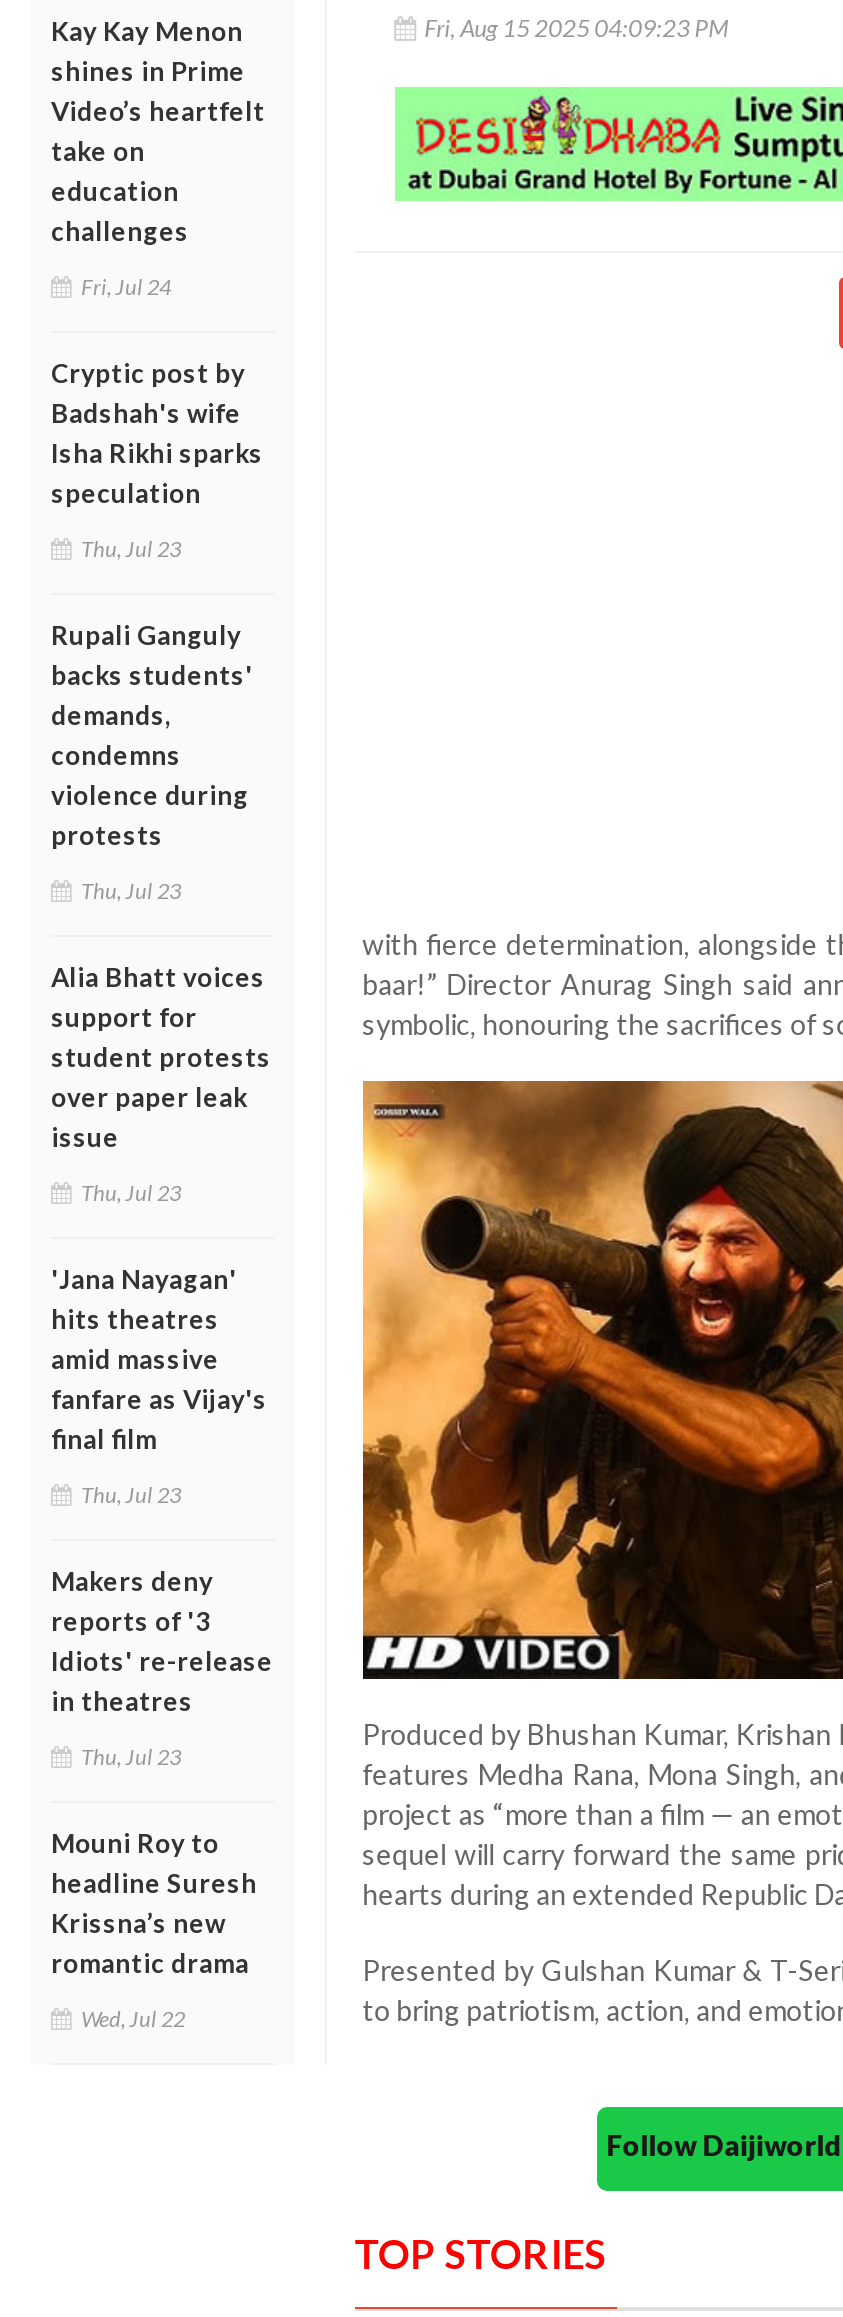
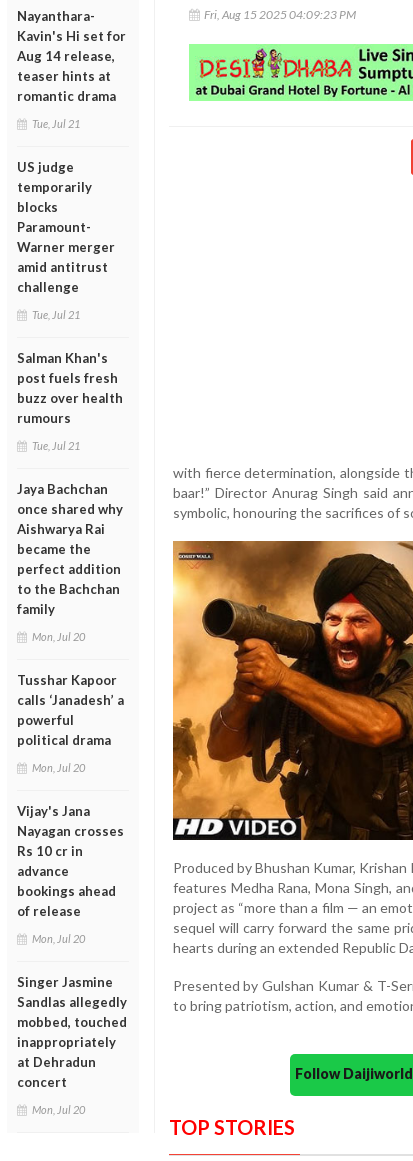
[51,15,273,1939] Kay Kay Menon | shines in Prime | Video’s heartfelt | take on | education | challenges | Fri, Jul 24 | Cryptic post by | Badshah's wife | Isha Rikhi sparks | speculation | Thu, Jul 23 | Rupali Ganguly | backs students' | demands, | condemns | violence during | protests | Thu, Jul 23 | Alia Bhatt voices | support for | student protests | over paper leak | issue | Thu, Jul 23 | 'Jana Nayagan' | hits theatres | amid massive | fanfare as Vijay's | final film | Thu, Jul 23 | Makers deny | reports of '3 | Idiots' re-release | in theatres | Thu, Jul 23 | Mouni Roy to | headline Suresh | Krissna’s new -> [17,8,126,84] Nayanthara- | Kavin's Hi set for | Aug 14 release, | teaser hints at
moved [51,1947,249,1979] -> [17,88,116,104]: romantic drama
[81,2005,185,2031] Wed, Jul 22 -> [17,117,127,1116] Tue, Jul 21 | US judge | temporarily | blocks | Paramount- | Warner merger | amid antitrust | challenge | Tue, Jul 21 | Salman Khan's | post fuels fresh | buzz over health | rumours | Tue, Jul 21 | Jaya Bachchan | once shared why | Aishwarya Rai | became the | perfect addition | to the Bachchan | family | Mon, Jul 20 | Tusshar Kapoor | calls ‘Janadesh’ a | powerful | political drama | Mon, Jul 20 | Vijay's Jana | Nayagan crosses | Rs 10 cr in | advance | bookings ahead | of release | Mon, Jul 20 | Singer Jasmine | Sandlas allegedly | mobbed, touched | inappropriately | at Dehradun | concert | Mon, Jul 20

